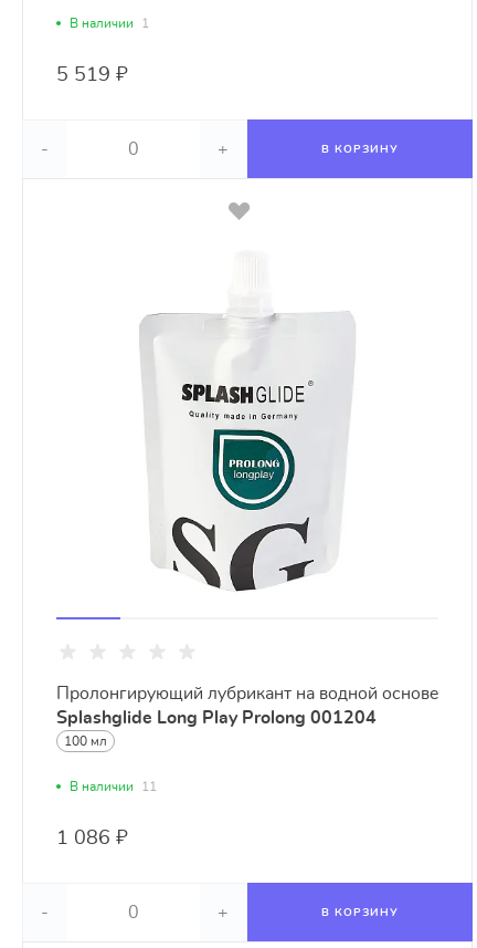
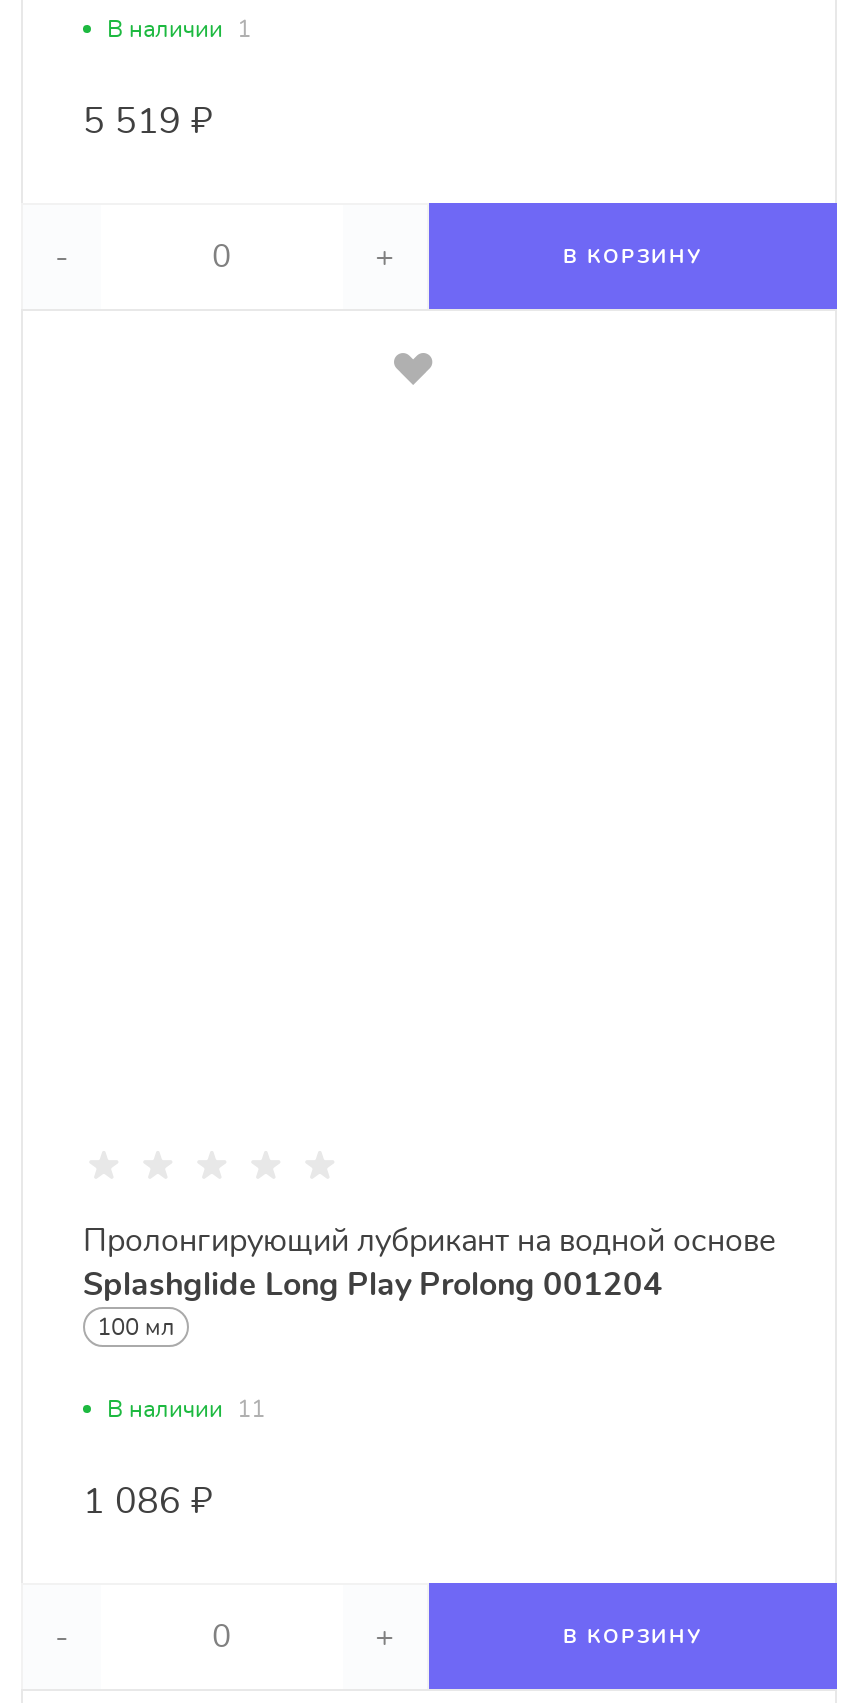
[139,312,356,593] [image] -> none

